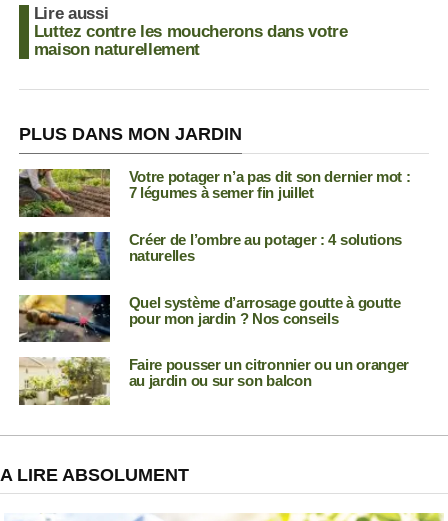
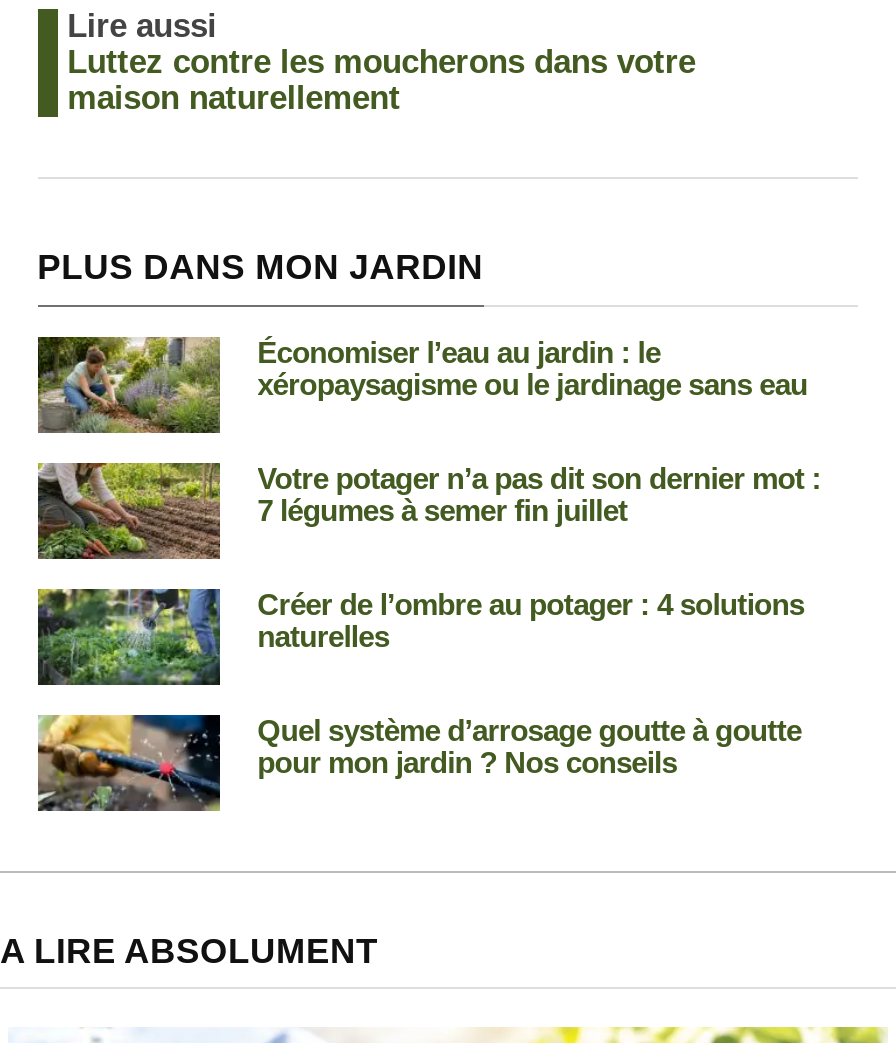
none -> [38,335,807,434] [image] | Économiser l’eau au jardin : le | xéropaysagisme ou le jardinage sans eau
moved [17,166,410,326] -> [34,458,821,779]: [image] | Votre potager n’a pas dit son dernier mot : | 7 légumes à semer fin juillet | Créer de l’ombre au potager : 4 solutions | naturelles | Quel système d’arrosage goutte à goutte | pour mon jardin ? Nos conseils
[19,356,409,406] [image] | Faire pousser un citronnier ou un oranger | au jardin ou sur son balcon -> none

